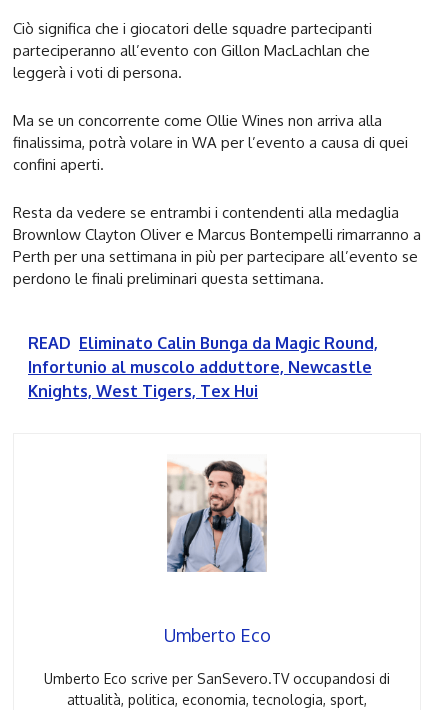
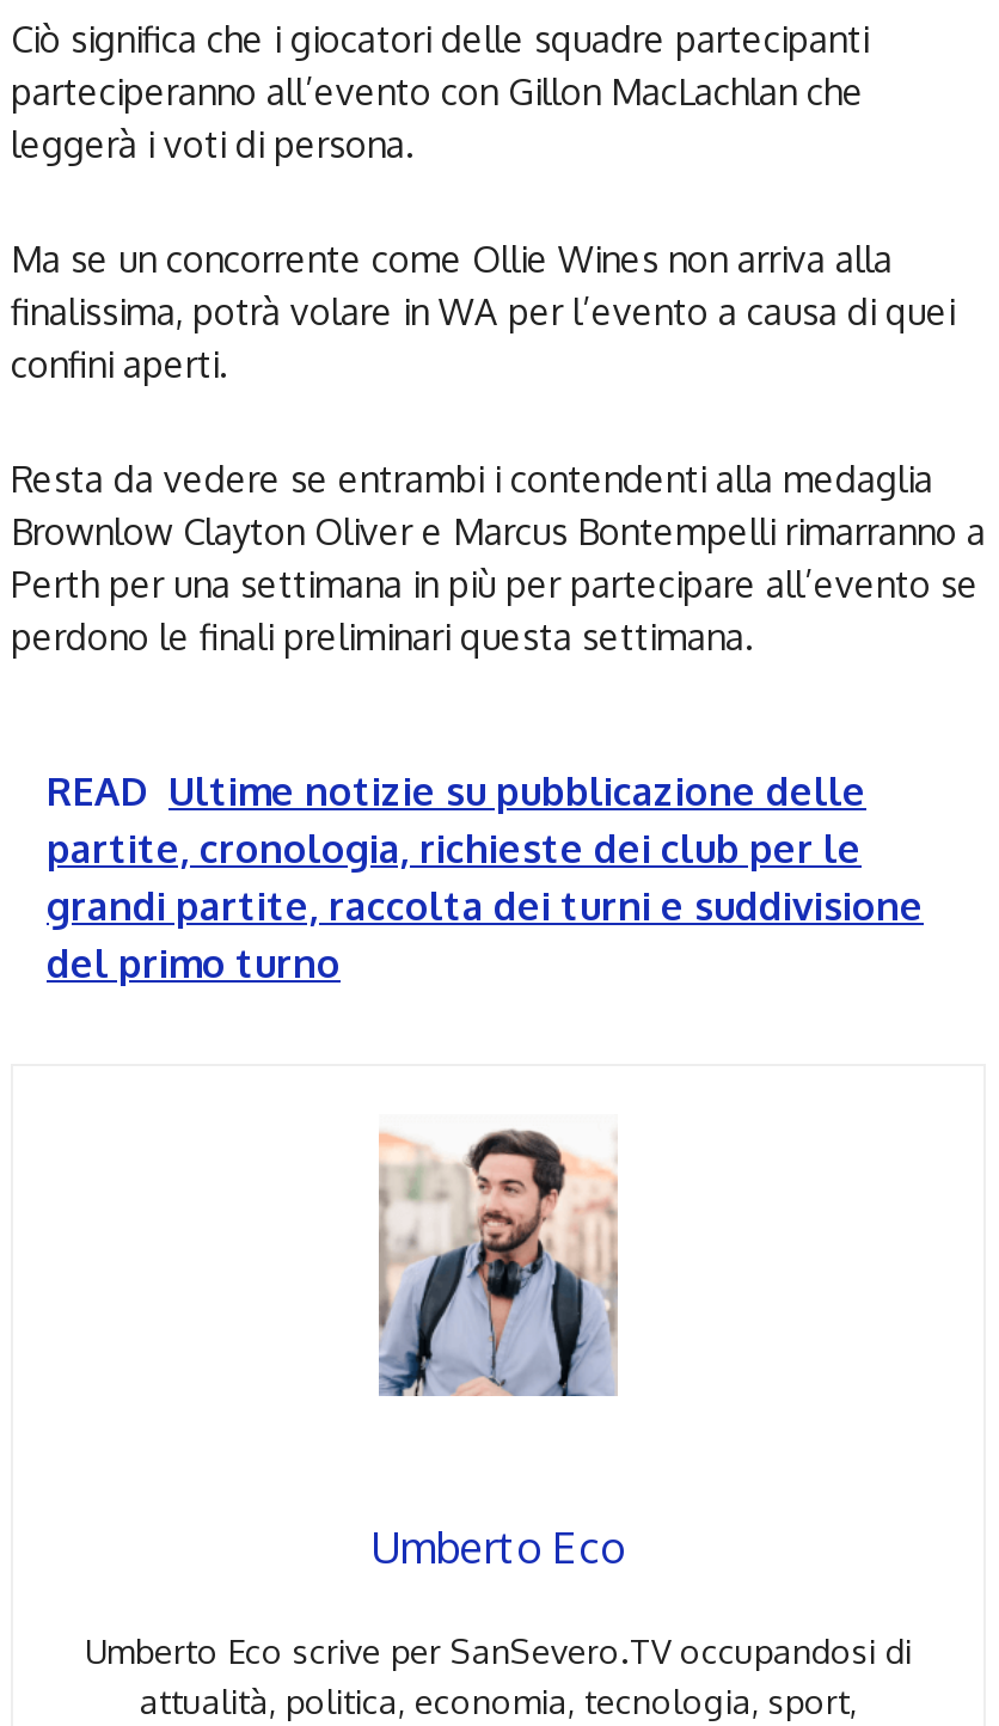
[28,333,378,401] READ Eliminato Calin Bunga da Magic Round, | Infortunio al muscolo adduttore, Newcastle | Knights, West Tigers, Tex Hui -> [47,768,924,988] READ Ultime notizie su pubblicazione delle | partite, cronologia, richieste dei club per le | grandi partite, raccolta dei turni e suddivisione | del primo turno

